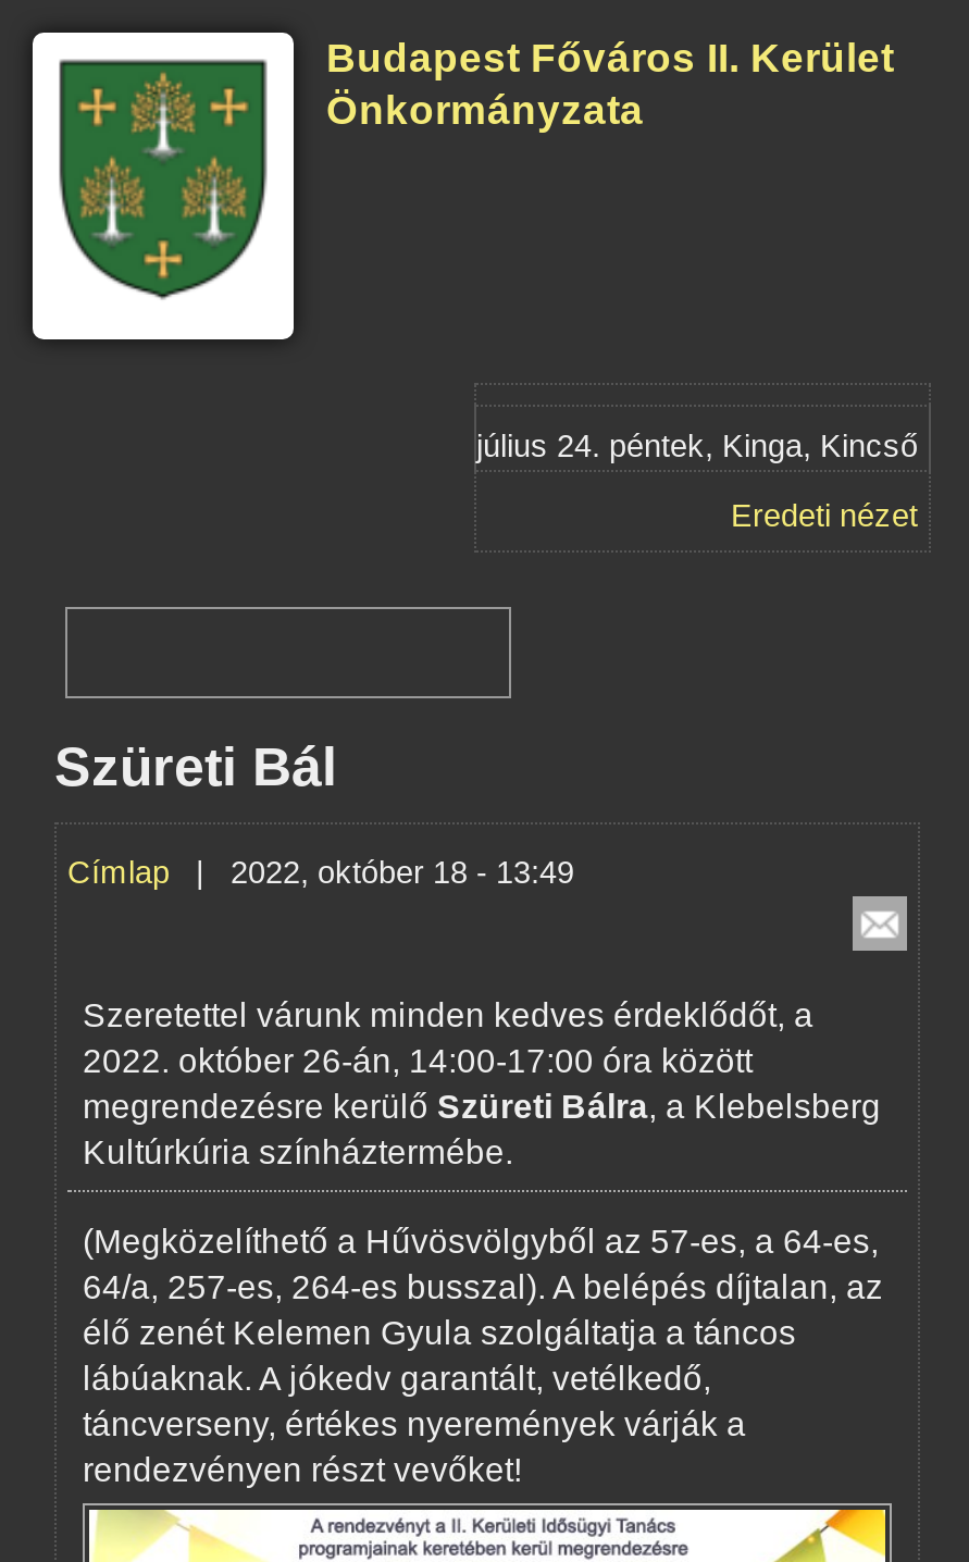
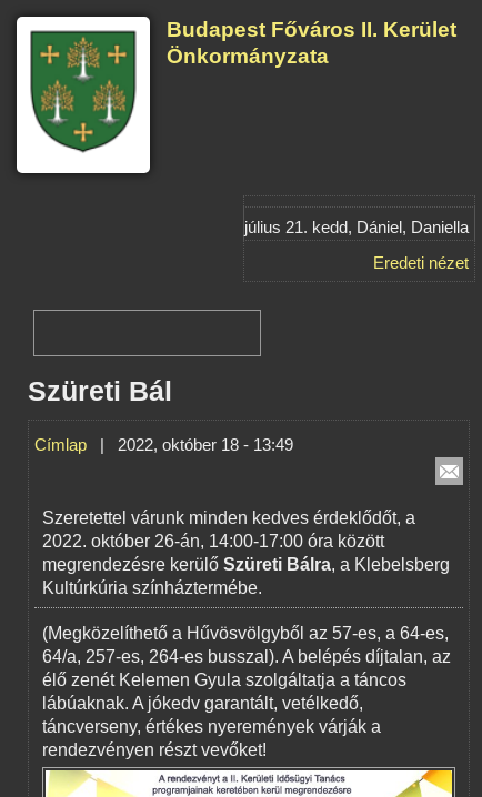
[476,428,918,463] július 24. péntek, Kinga, Kincső -> [244,218,469,236] július 21. kedd, Dániel, Daniella

